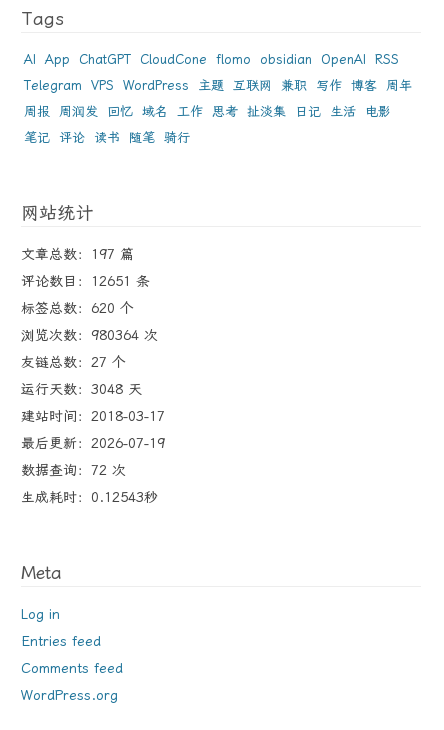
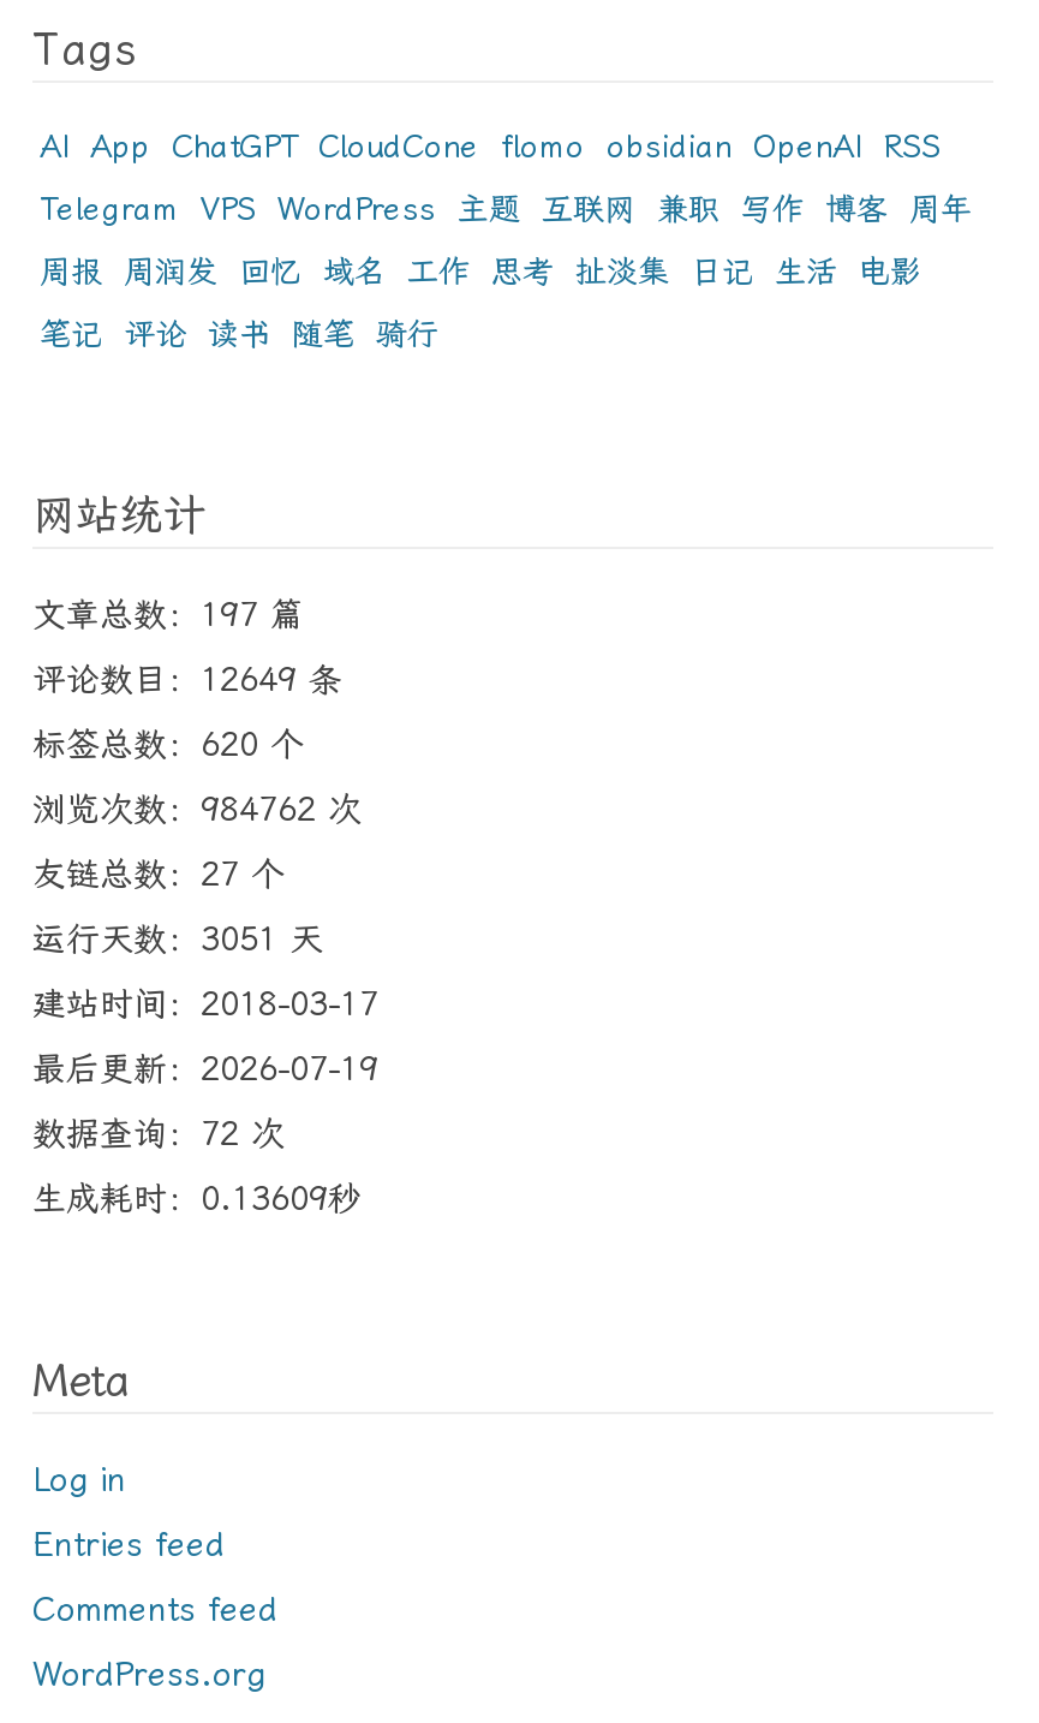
[21,273,150,289] 评论数目：12651 条 -> [32,661,342,699] 评论数目：12649 条
[21,327,158,343] 浏览次数：980364 次 -> [32,791,362,829] 浏览次数：984762 次
[21,381,142,397] 运行天数：3048 天 -> [32,920,323,959] 运行天数：3051 天
[21,489,158,505] 生成耗时：0.12543秒 -> [32,1180,362,1218] 生成耗时：0.13609秒

